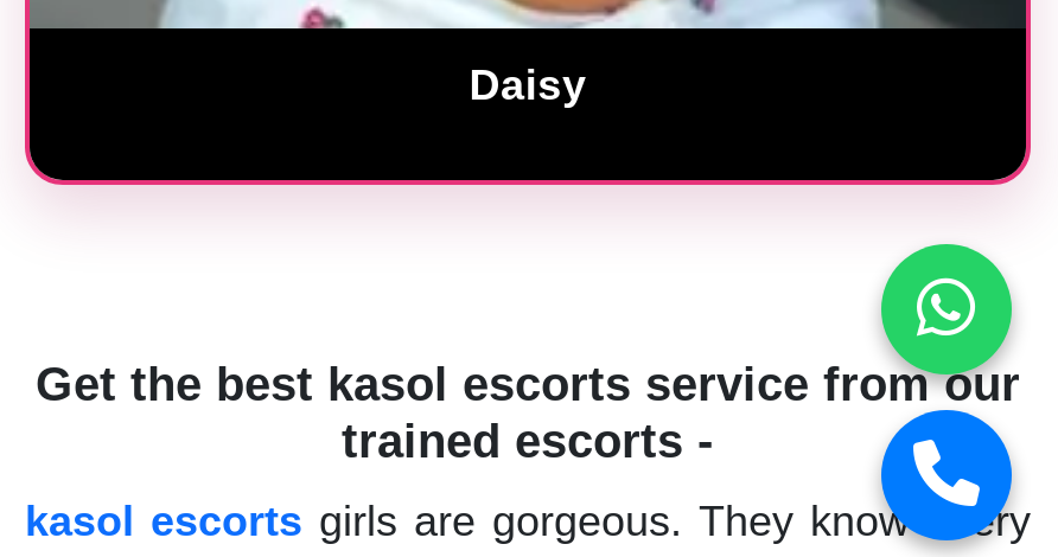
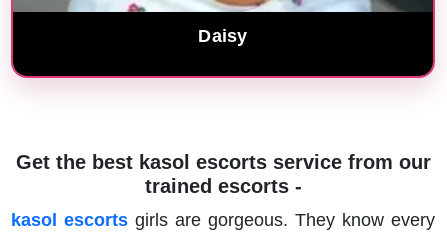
[877,242,1016,353] [image] -> none
[877,417,1016,493] [image] -> none

